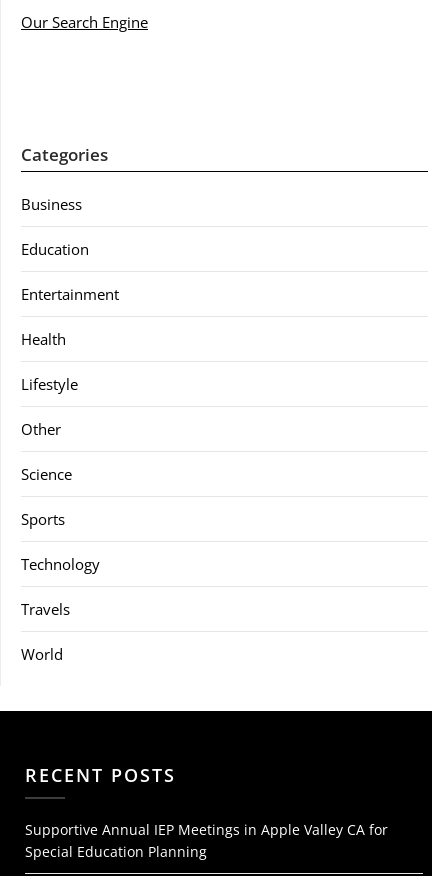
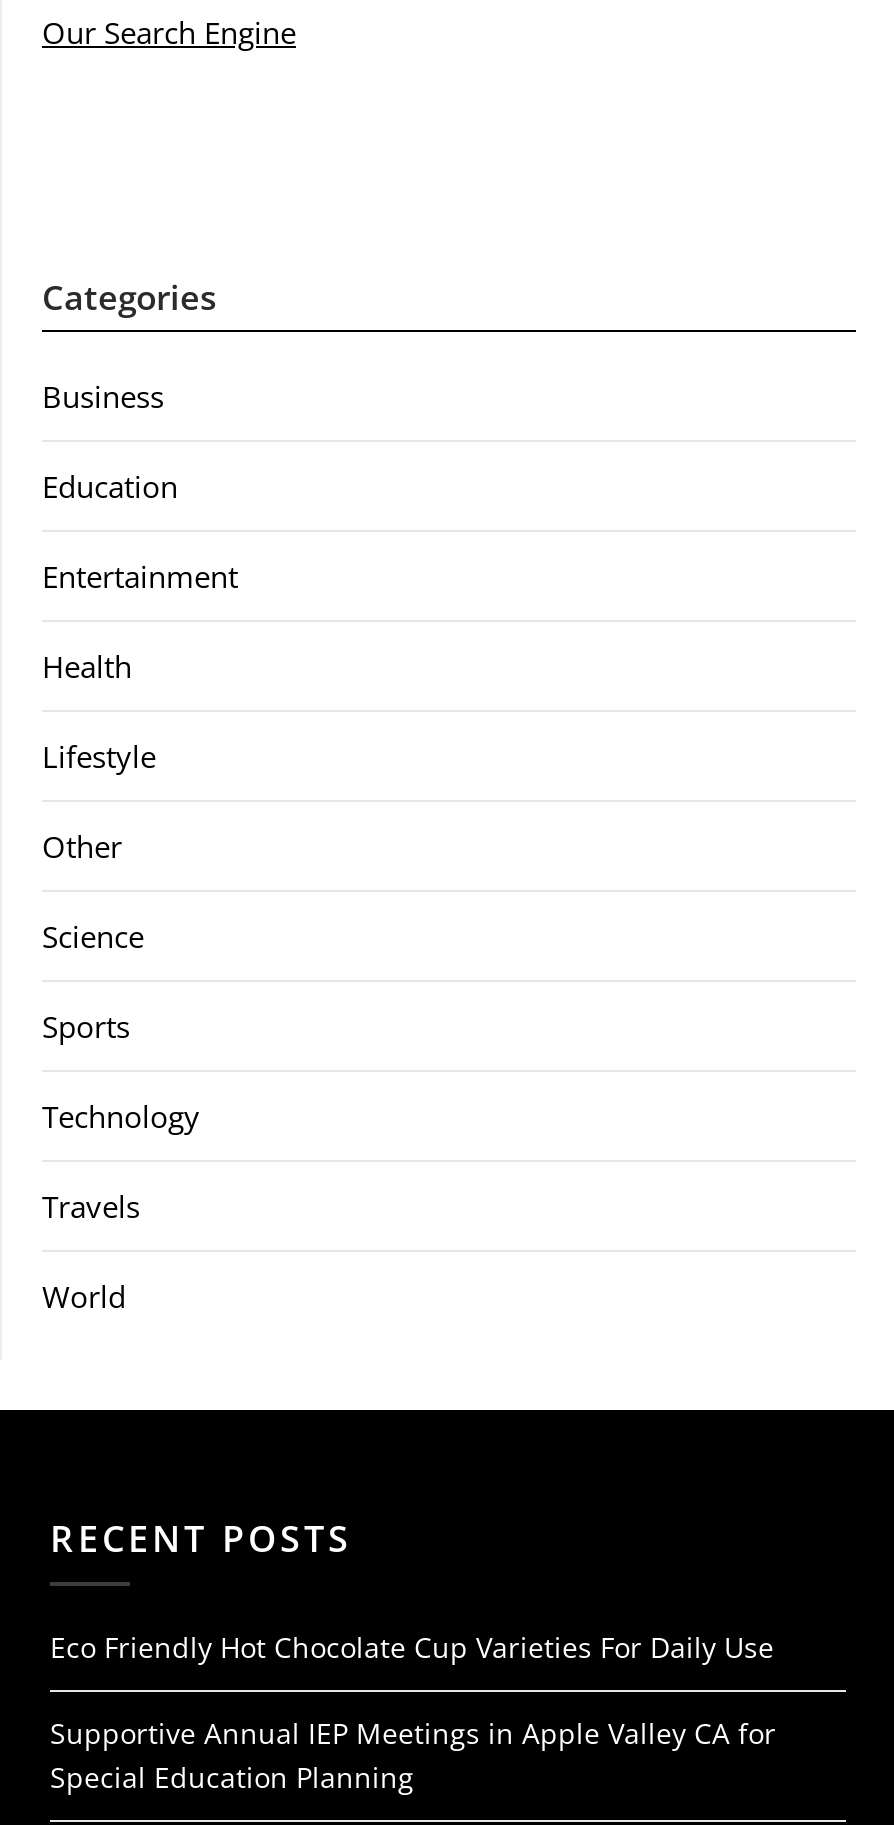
none -> [50,1628,774,1666] Eco Friendly Hot Chocolate Cup Varieties For Daily Use

